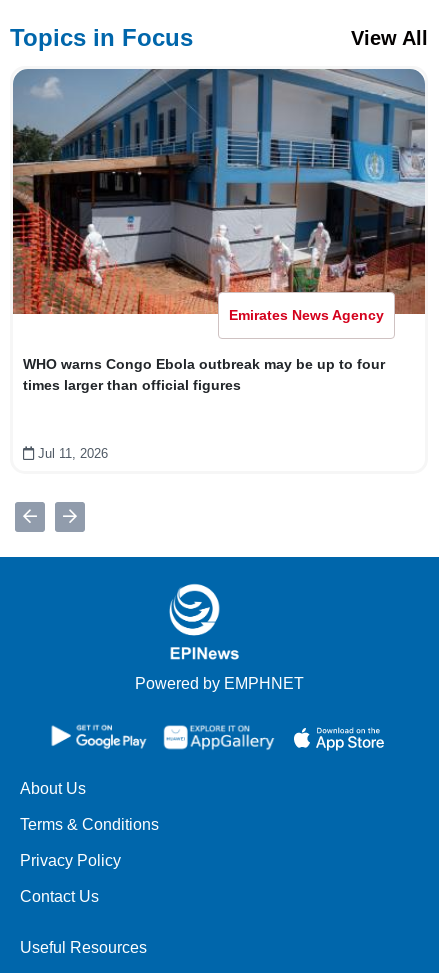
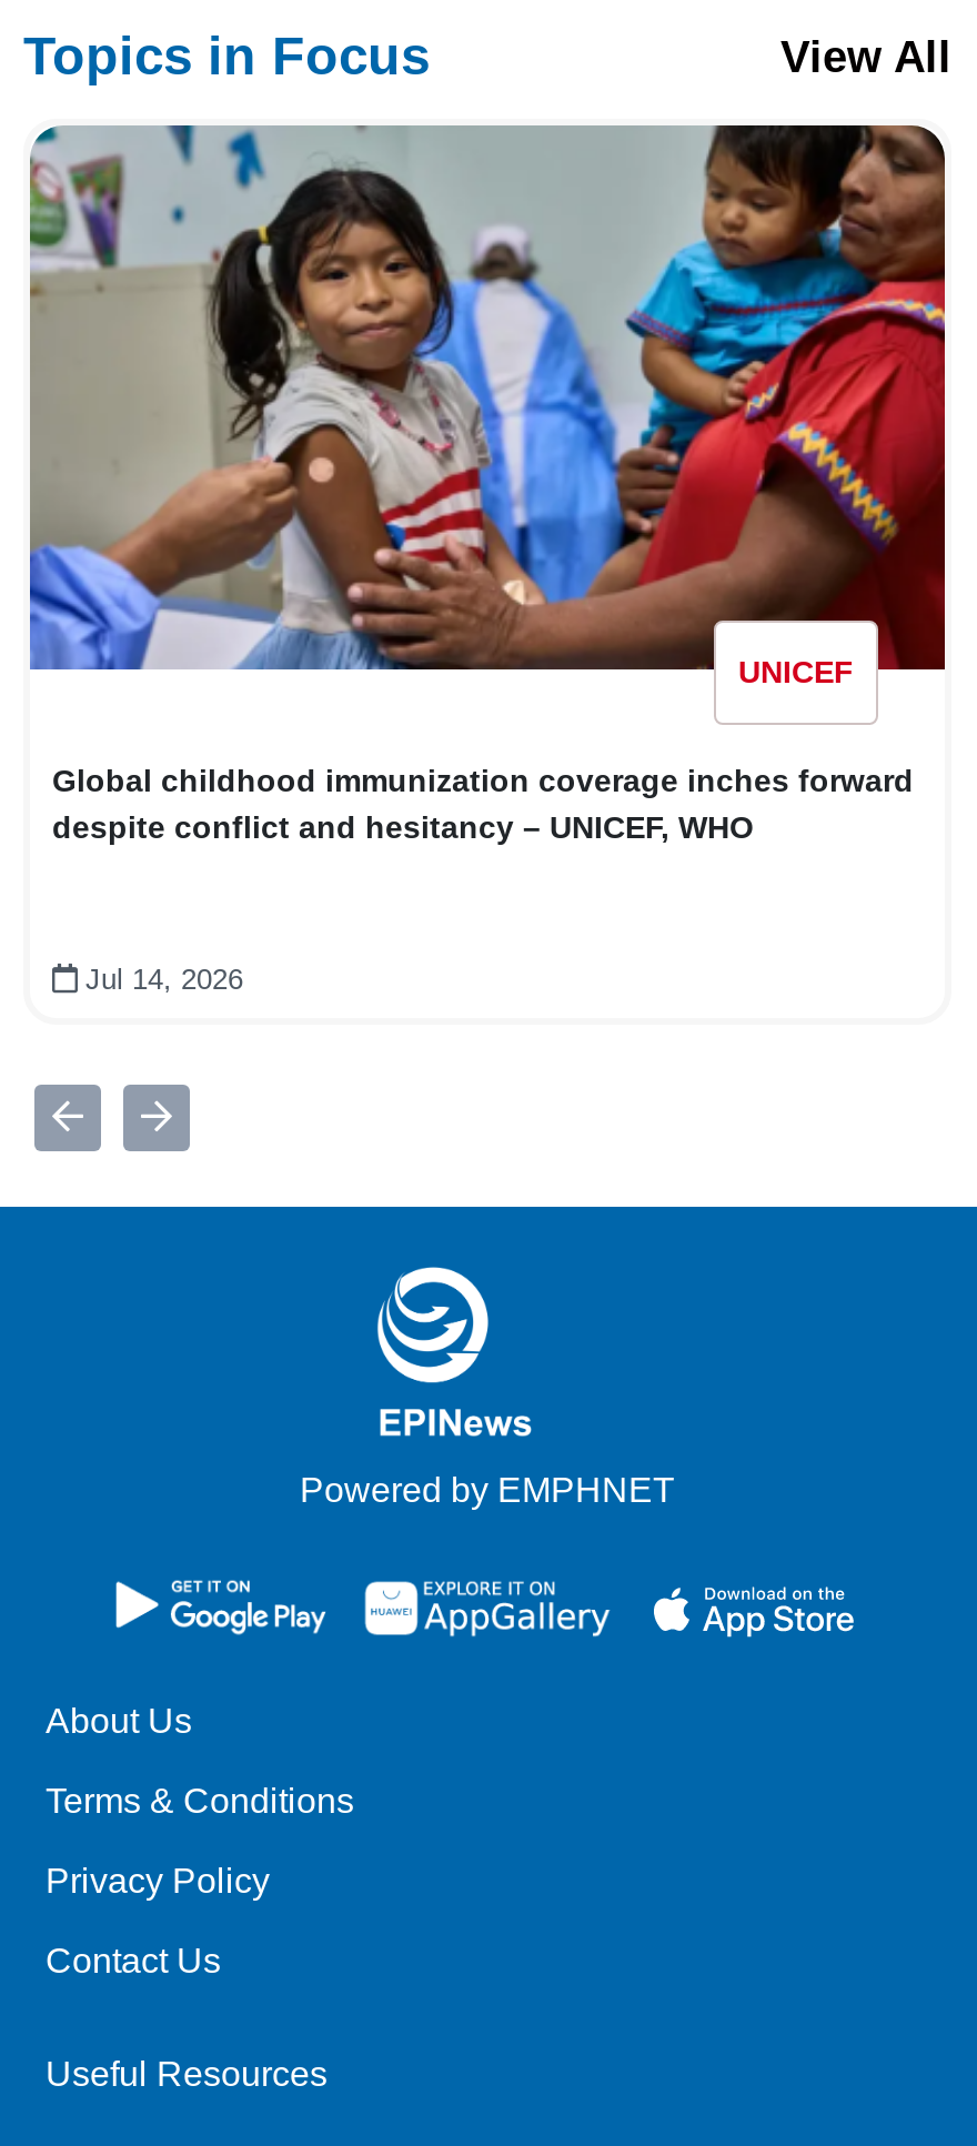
[12,69,426,323] [image] | Emirates News Agency -> [28,124,947,689] [image] | UNICEF
[23,356,385,393] WHO warns Congo Ebola outbreak may be up to four | times larger than official figures -> [52,762,914,844] Global childhood immunization coverage inches forward | despite conflict and hesitancy – UNICEF, WHO
[38,446,108,461] Jul 11, 2026 -> [85,962,243,995] Jul 14, 2026

